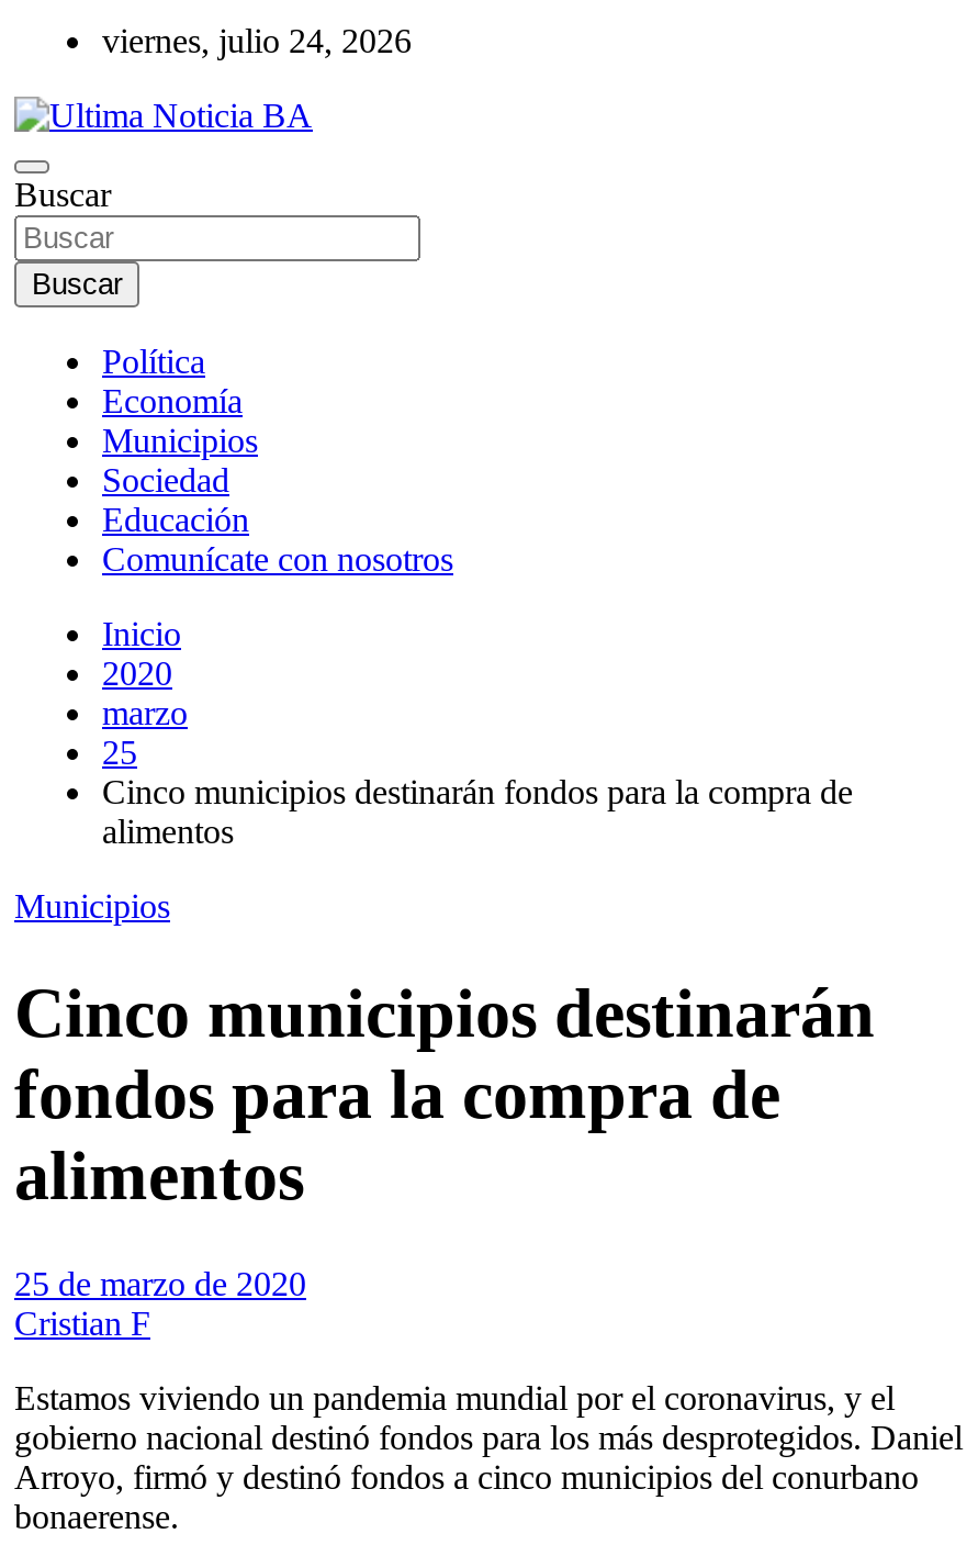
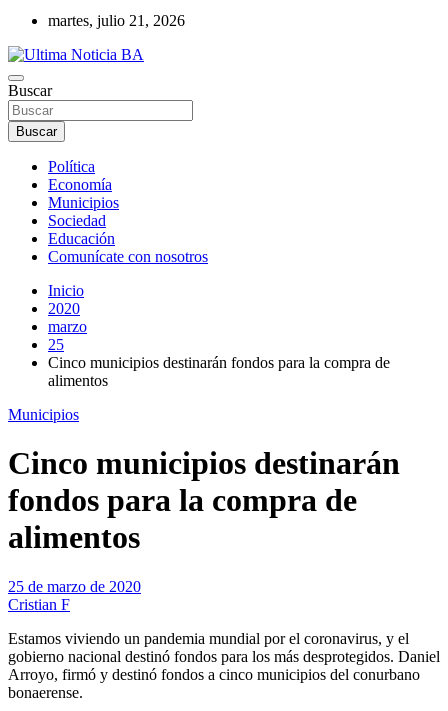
[102,22,412,59] viernes, julio 24, 2026 -> [48,12,185,29] martes, julio 21, 2026

